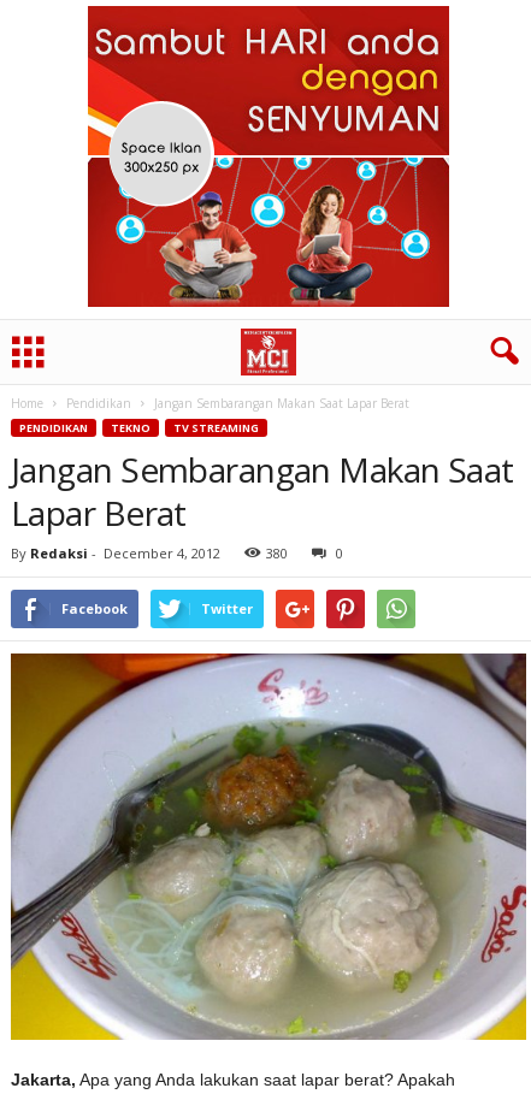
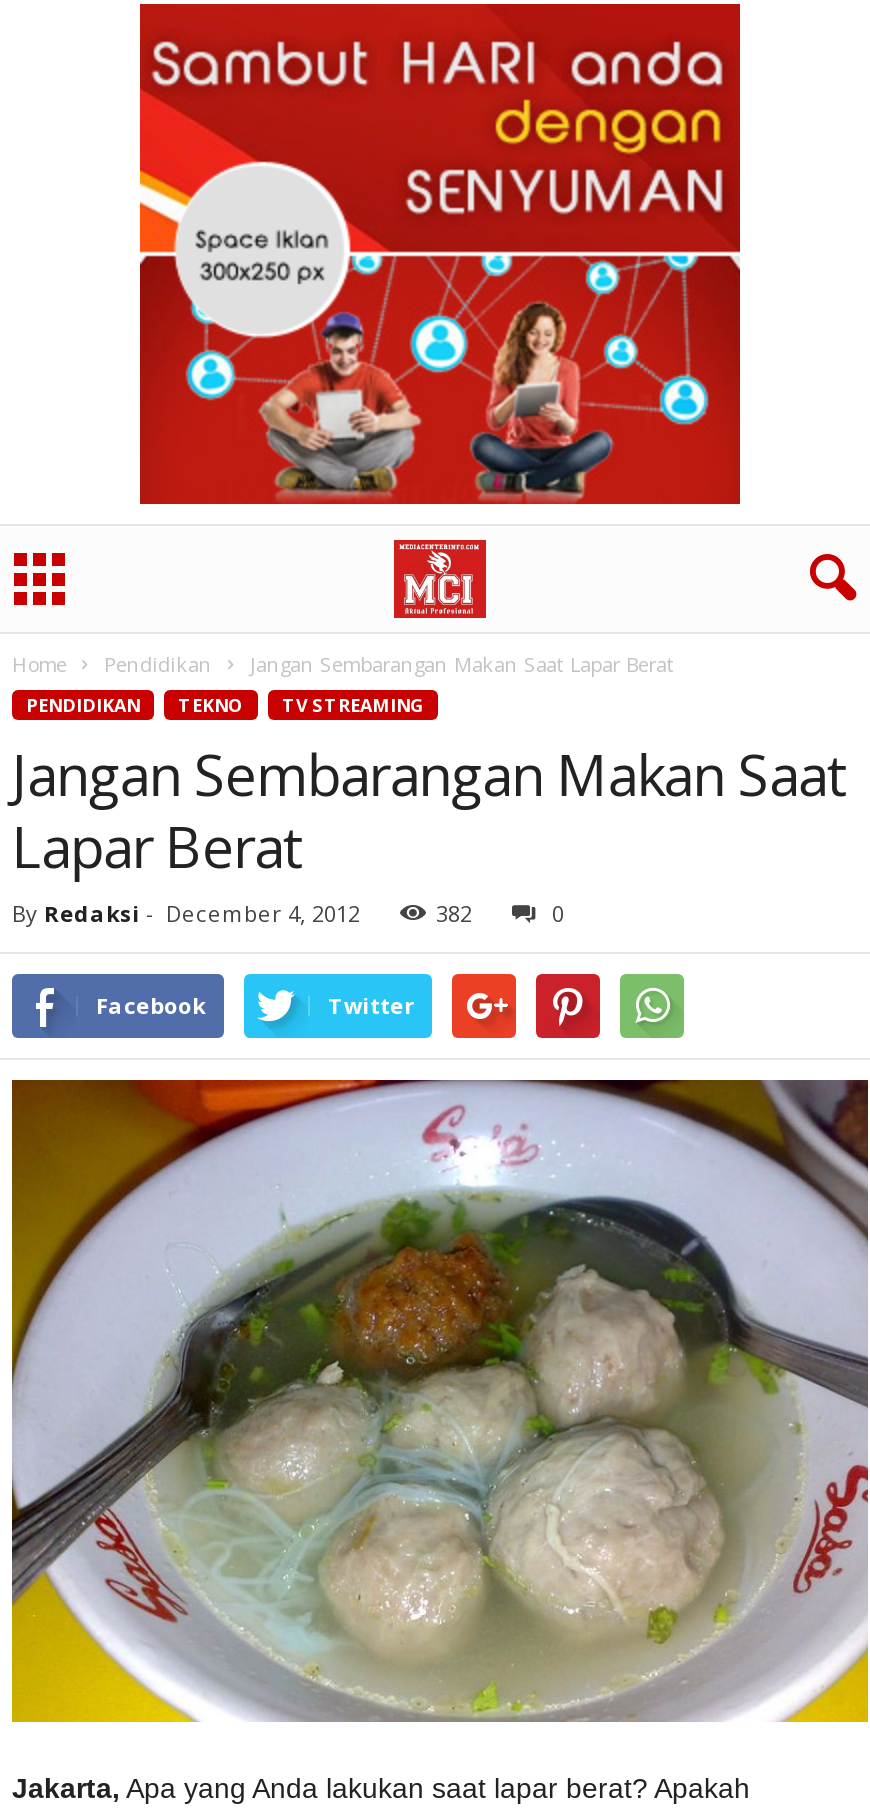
[266,544,288,562] 380 -> [436,898,472,928] 382

